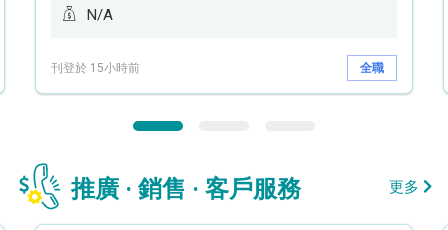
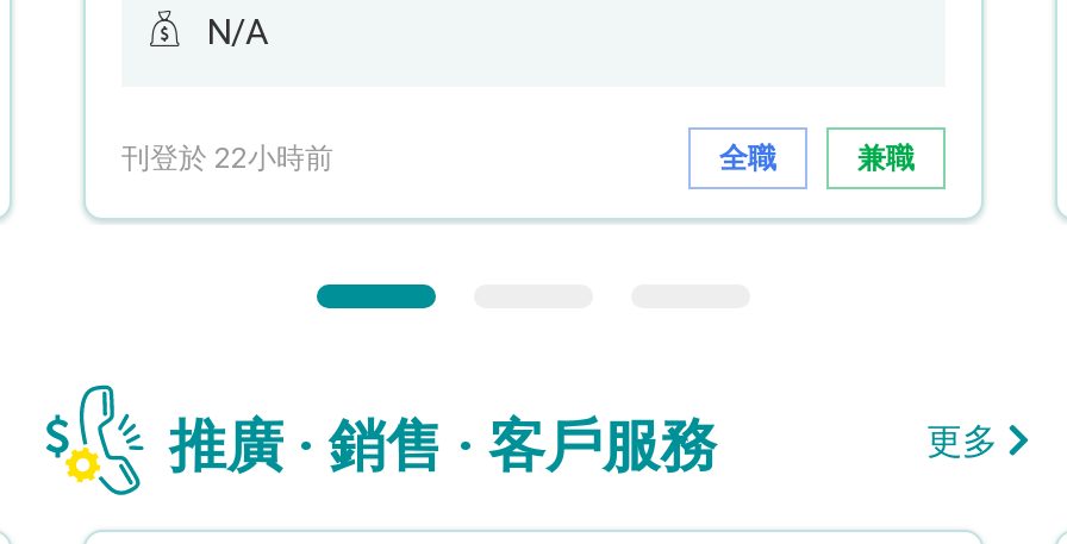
[51,60,140,74] 刊登於 15小時前 -> [121,140,333,174] 刊登於 22小時前
none -> [857,140,915,174] 兼職

